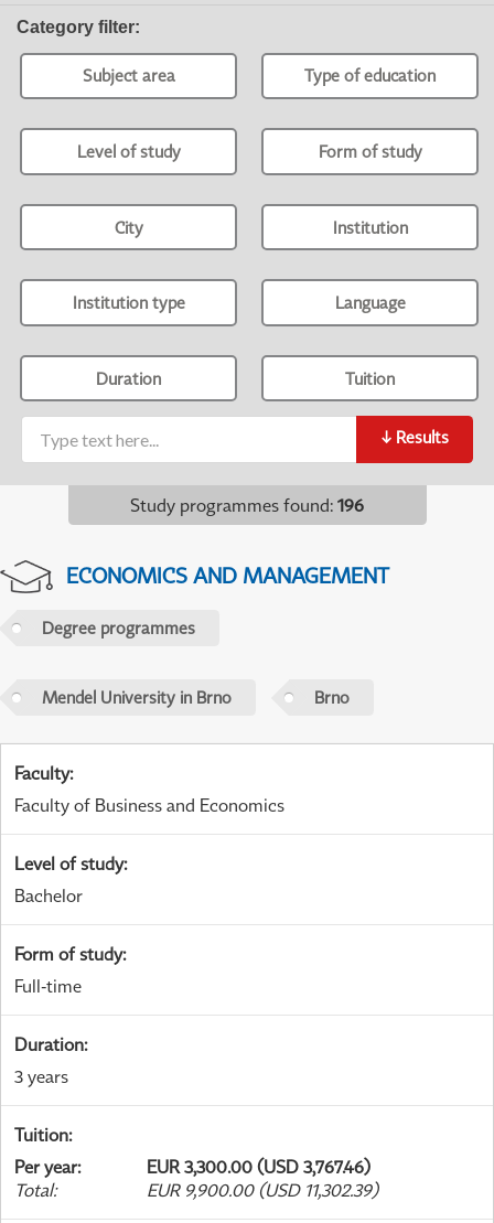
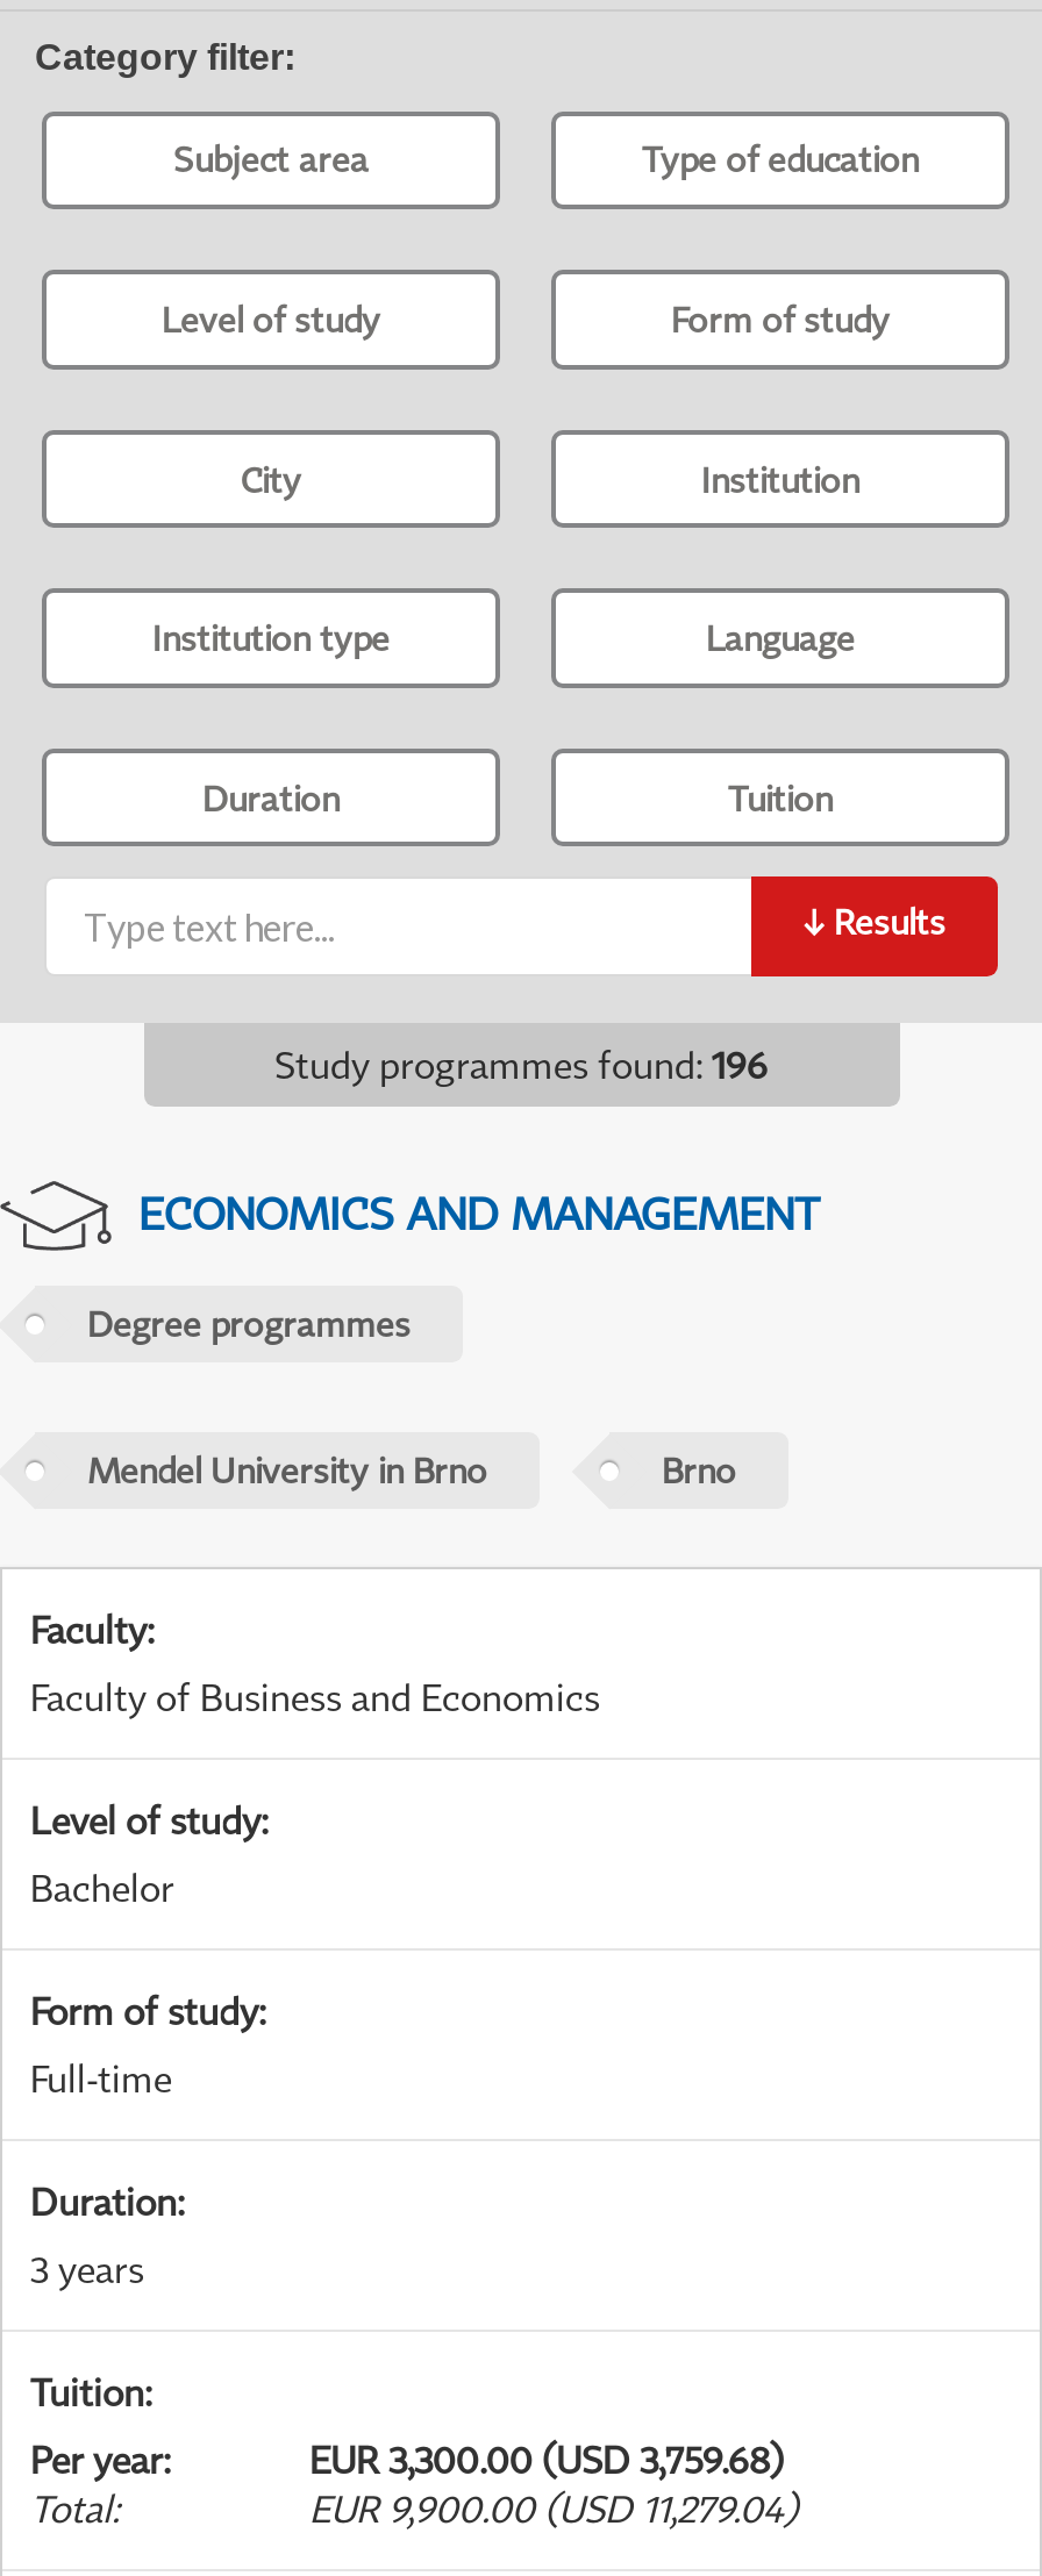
[147,1156,370,1178] EUR 3,300.00 (USD 3,767.46) -> [309,2437,784,2483] EUR 3,300.00 (USD 3,759.68)
[147,1179,378,1201] EUR 9,900.00 (USD 11,302.39) -> [309,2486,798,2532] EUR 9,900.00 (USD 11,279.04)

